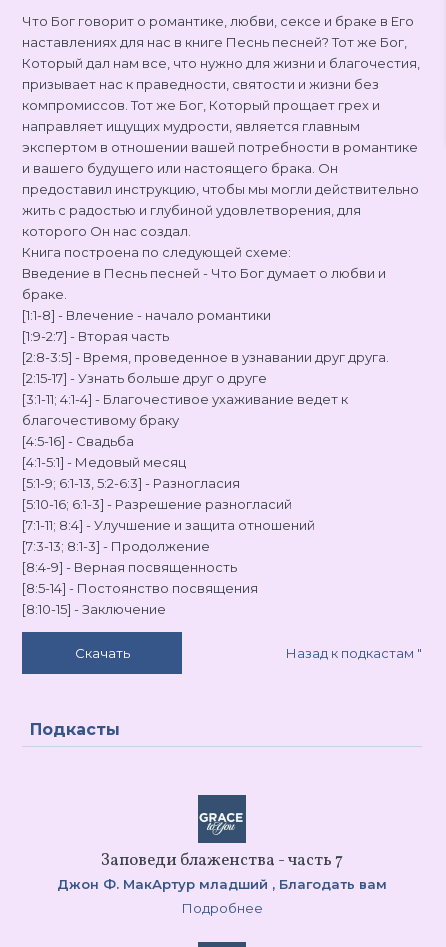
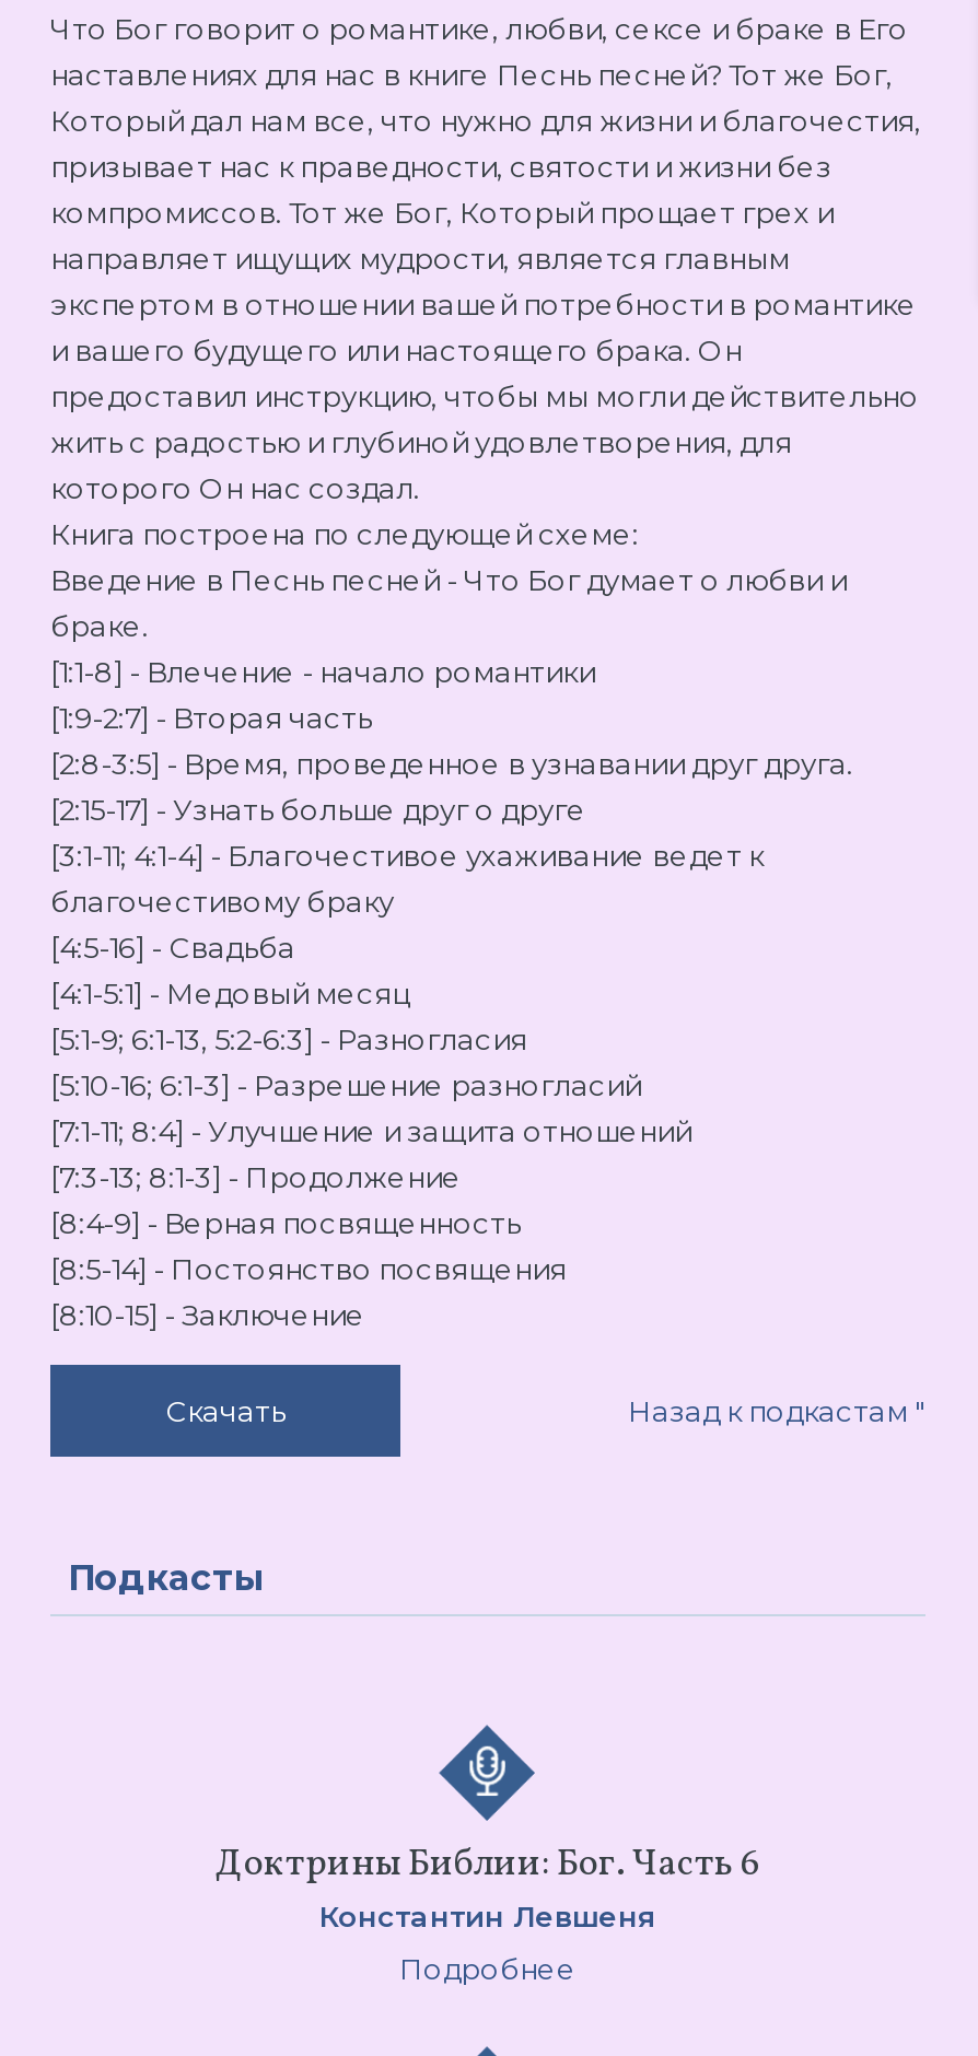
[57,794,387,892] [image] | Заповеди блаженства - часть 7 | Джон Ф. МакАртур младший , Благодать вам -> [216,1721,760,1934] [image] | Доктрины Библии: Бог. Часть 6 | Константин Левшеня

